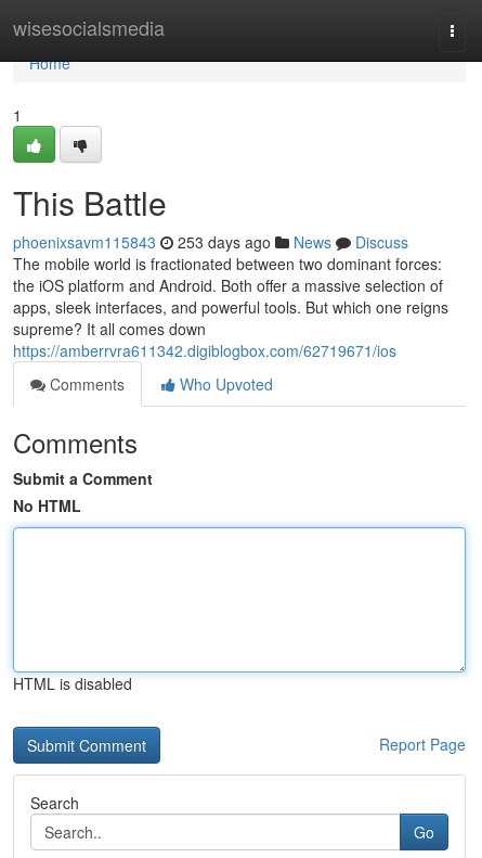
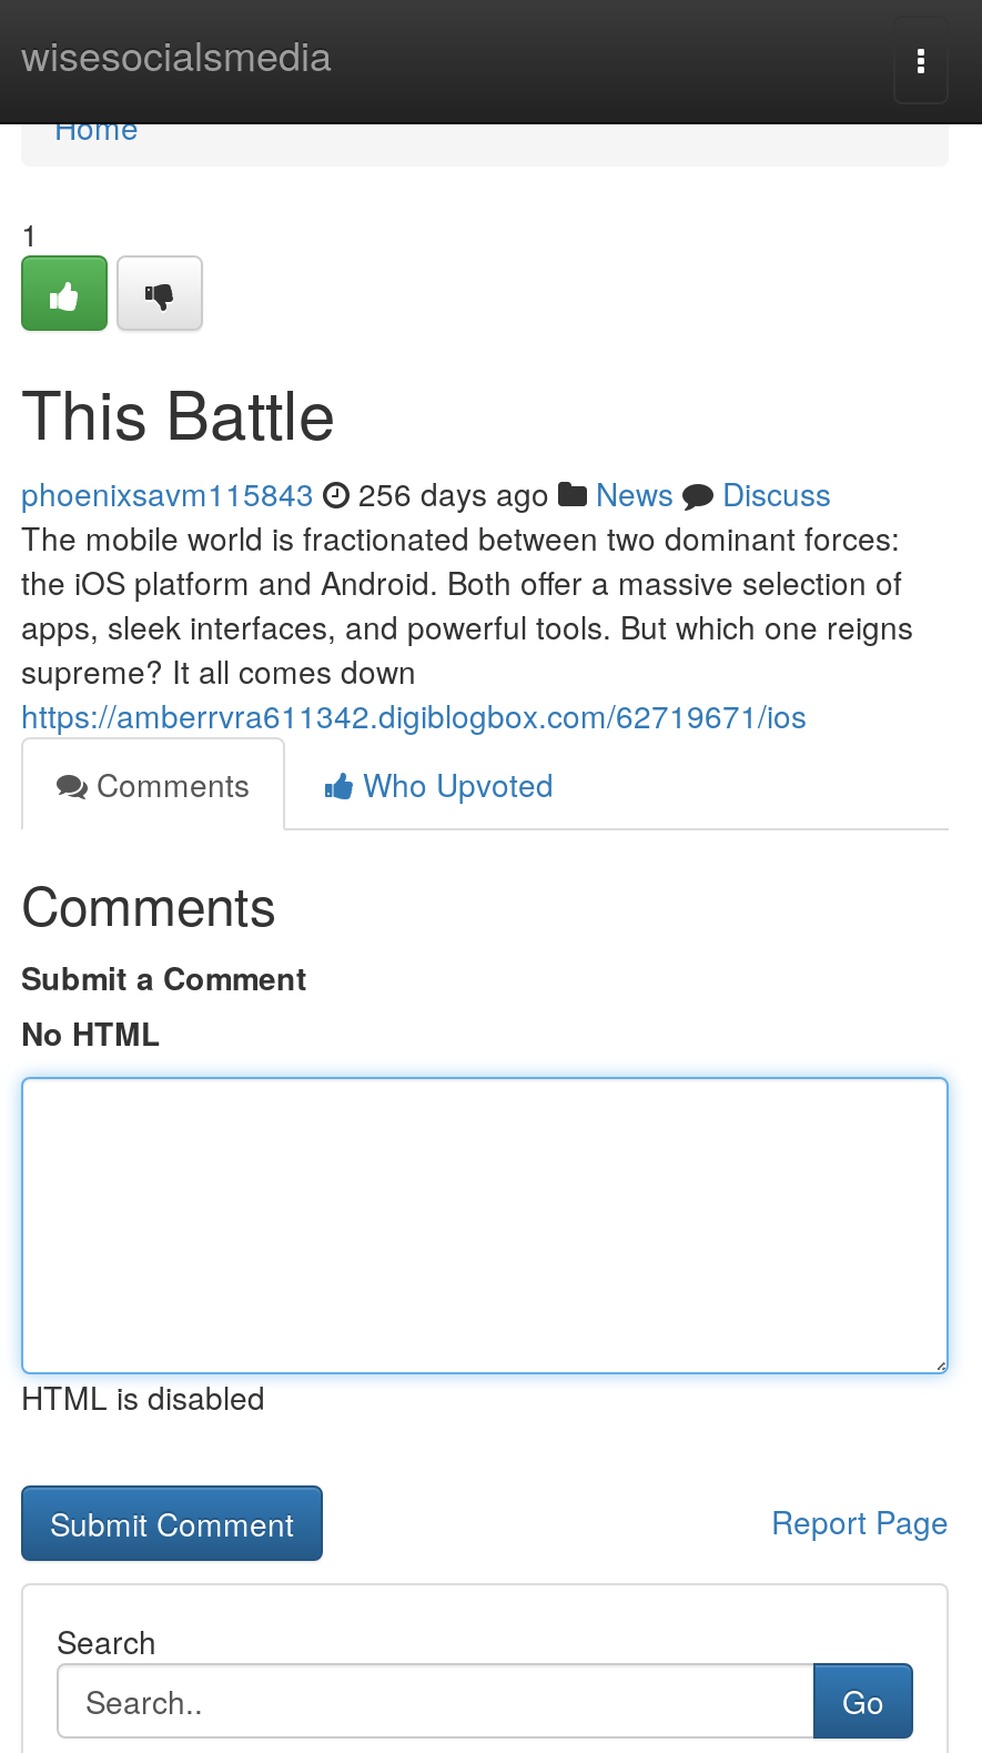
[13,231,408,253] phoenixsavm115843 253 days ago News Discuss -> [21,471,831,515] phoenixsavm115843 256 days ago News Discuss

